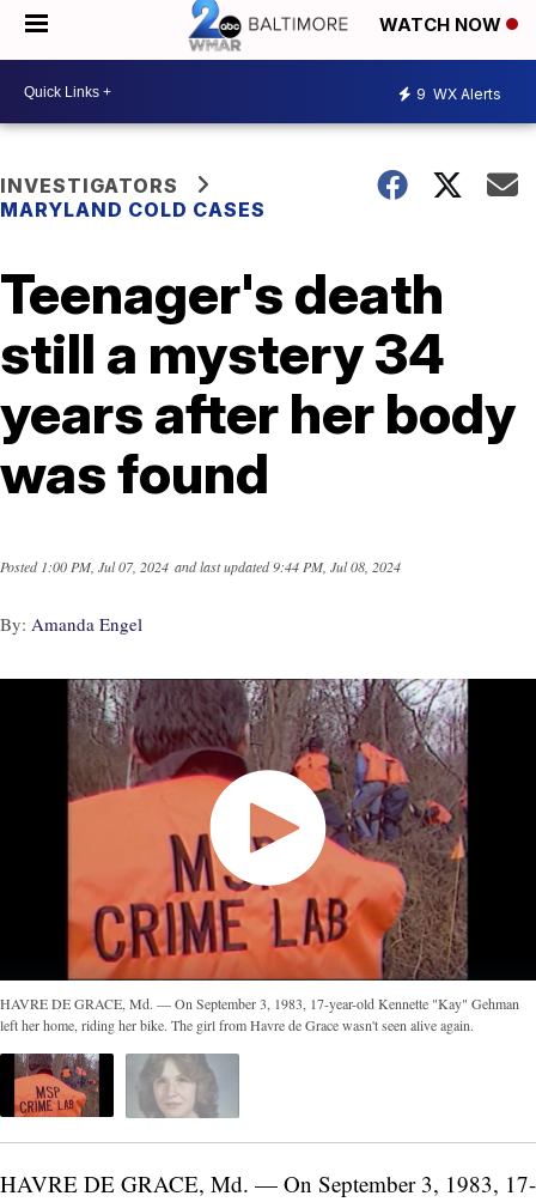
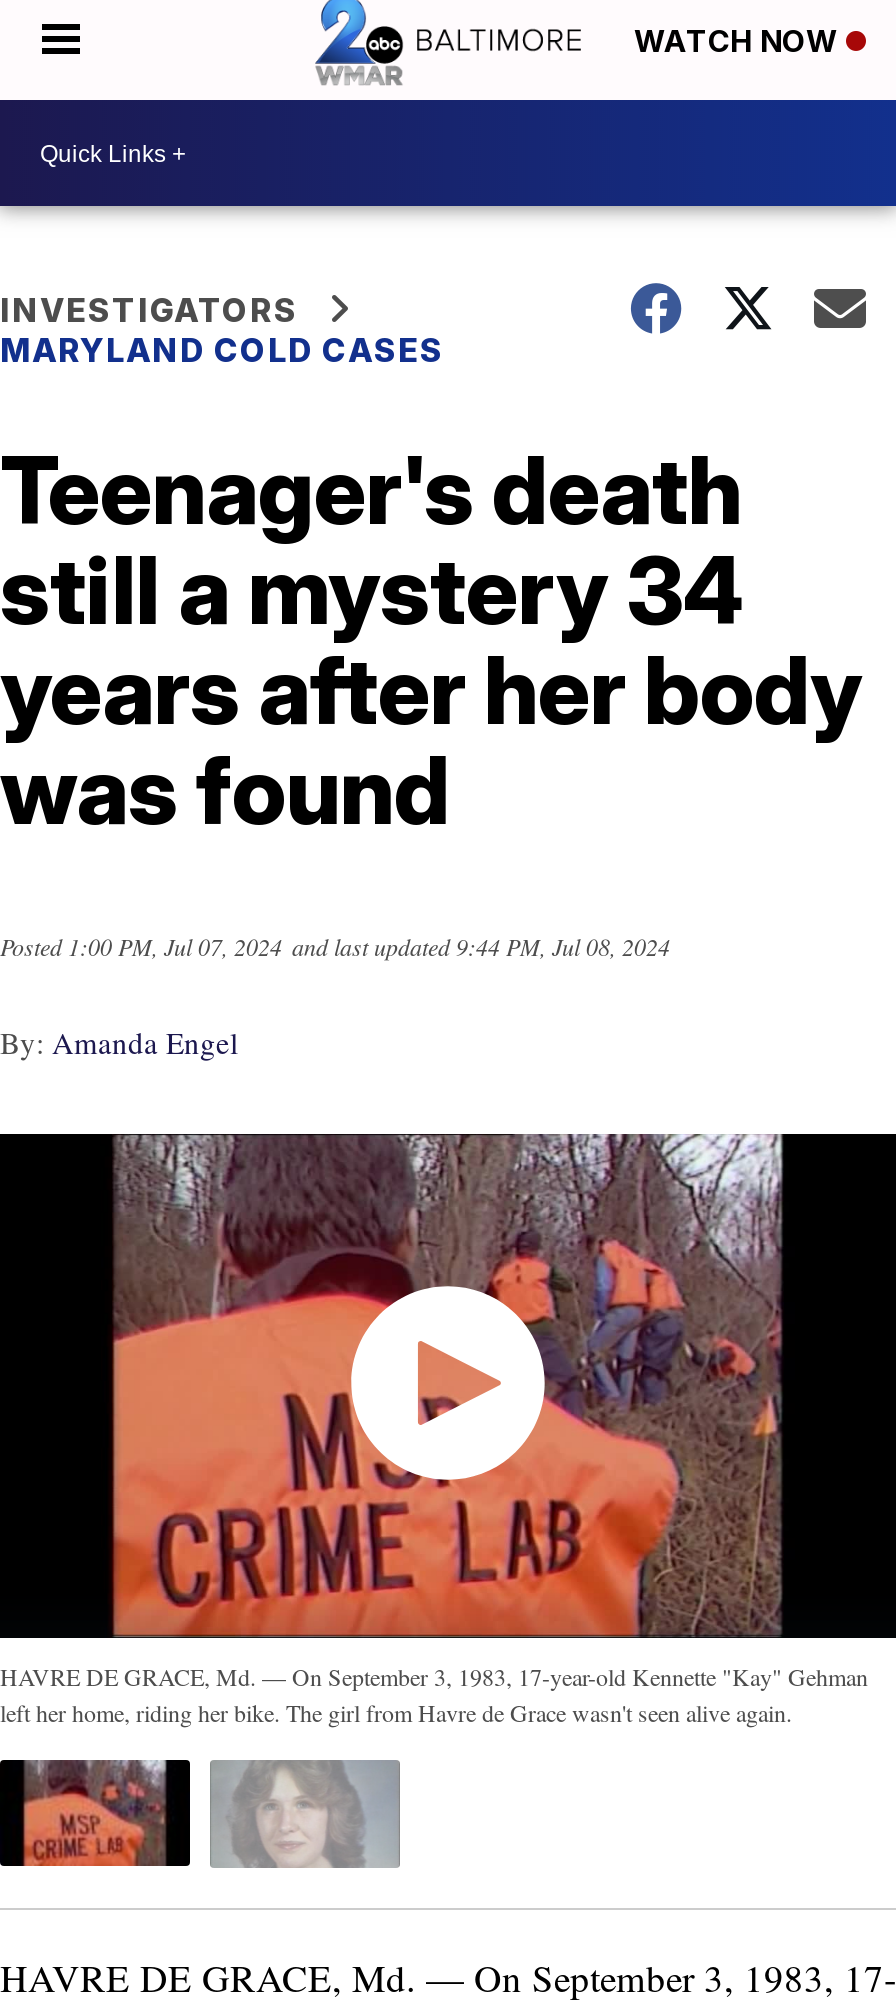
[416,84,501,102] 9 WX Alerts -> none

